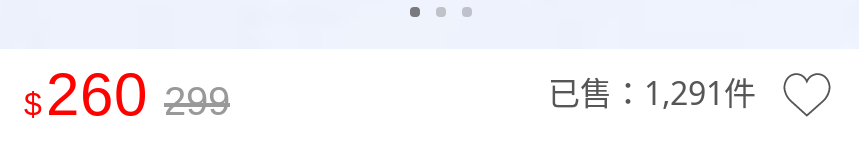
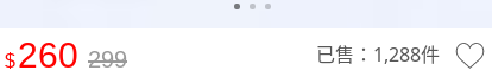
[548,71,756,115] 已售：1,291件 -> [316,41,440,68] 已售：1,288件

